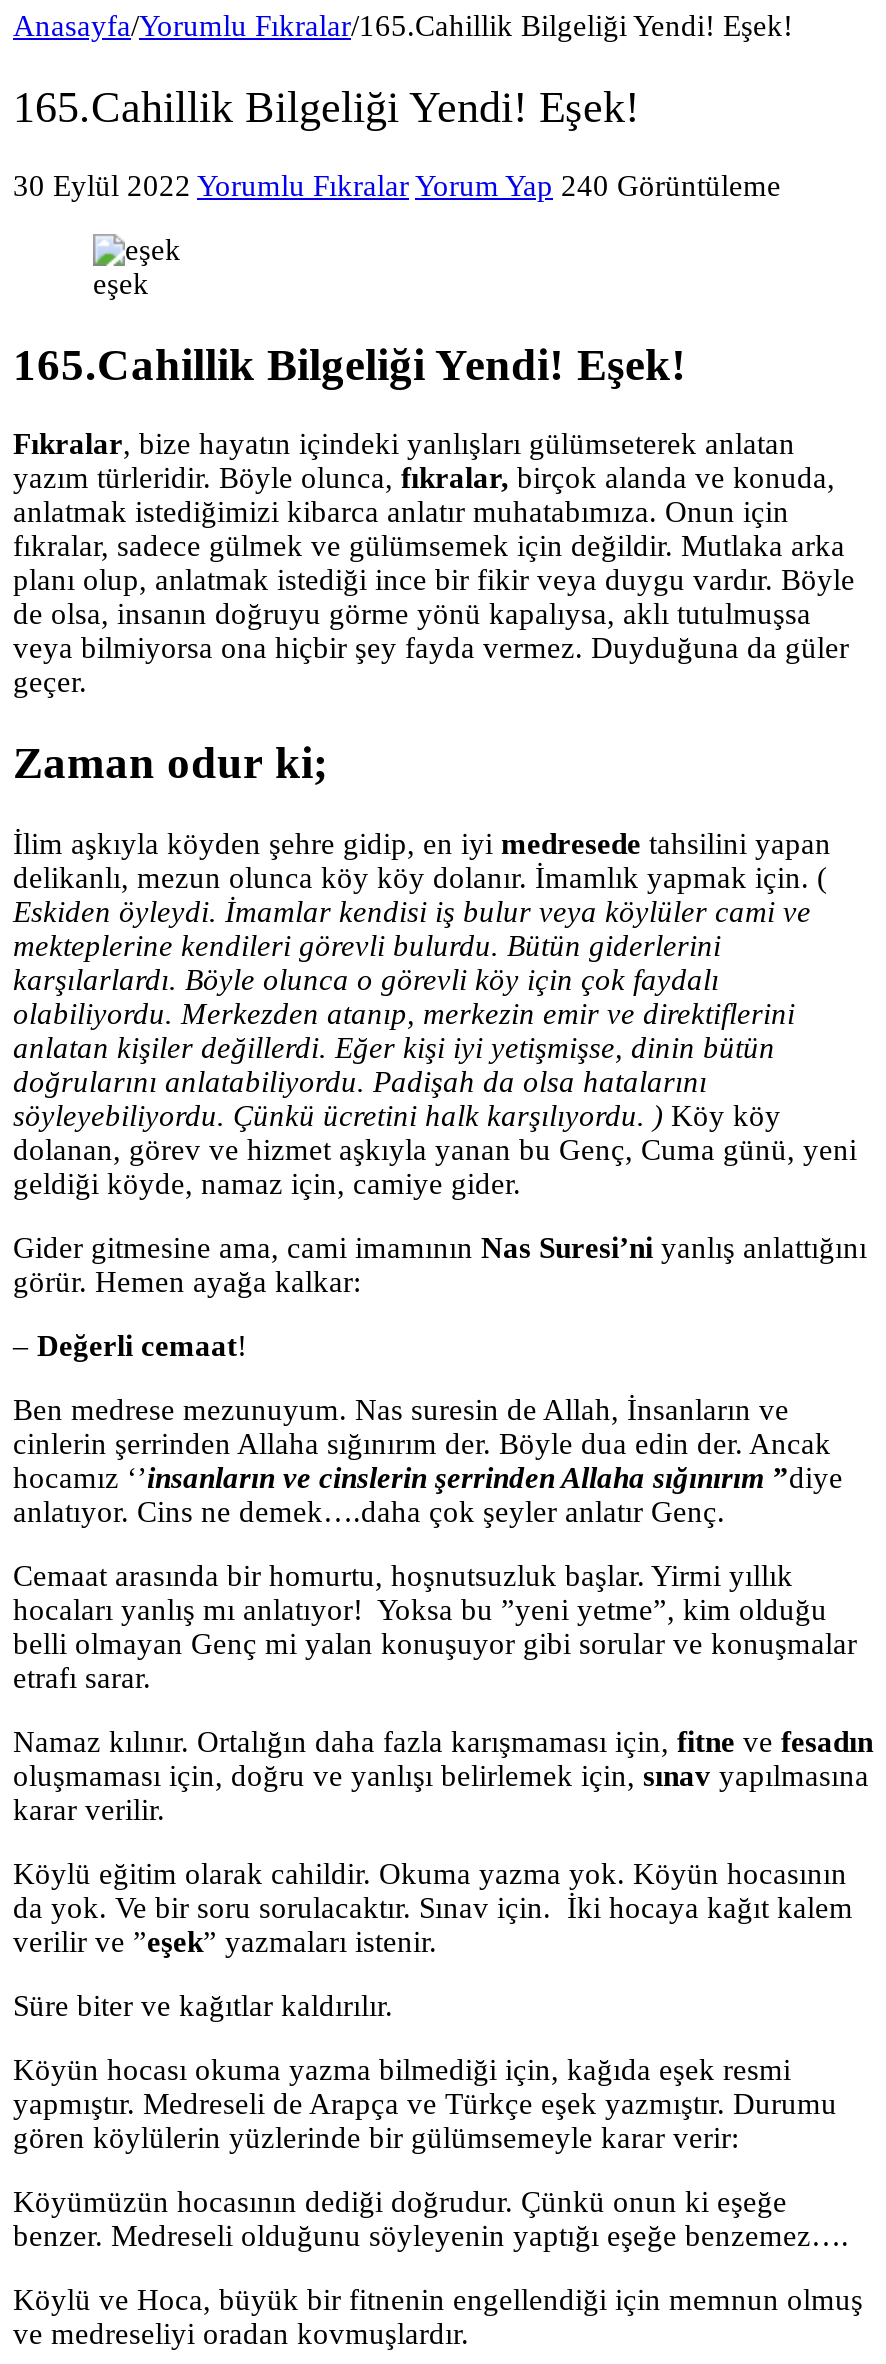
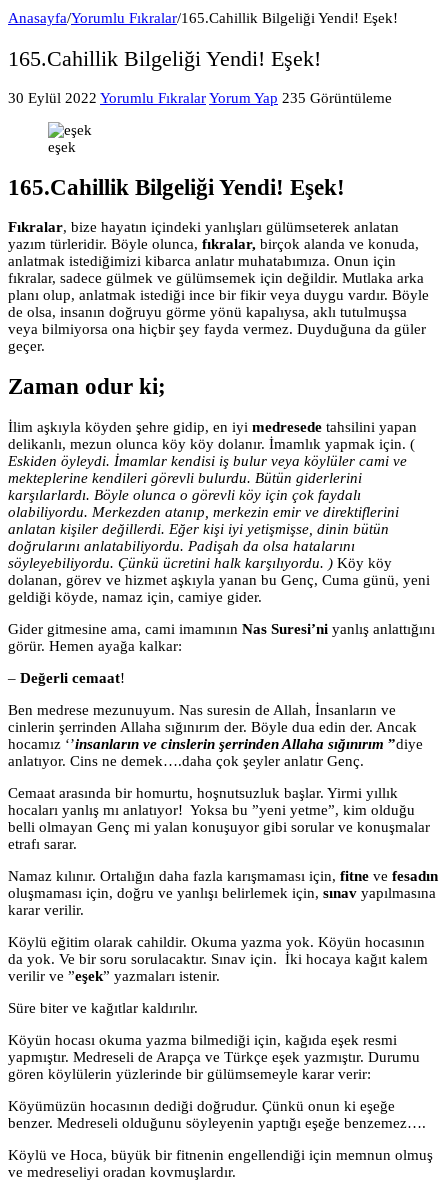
[13,170,781,202] 30 Eylül 2022 Yorumlu Fıkralar Yorum Yap 240 Görüntüleme -> [8,90,392,106] 30 Eylül 2022 Yorumlu Fıkralar Yorum Yap 235 Görüntüleme

